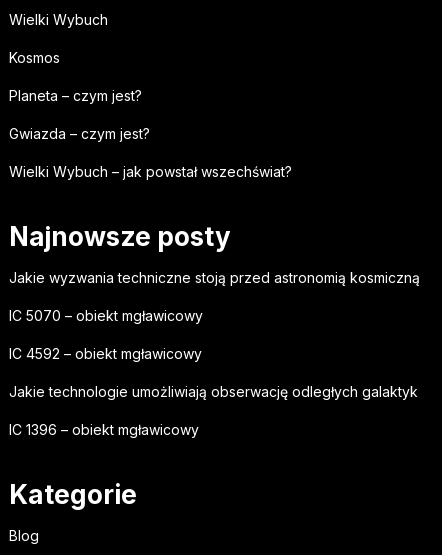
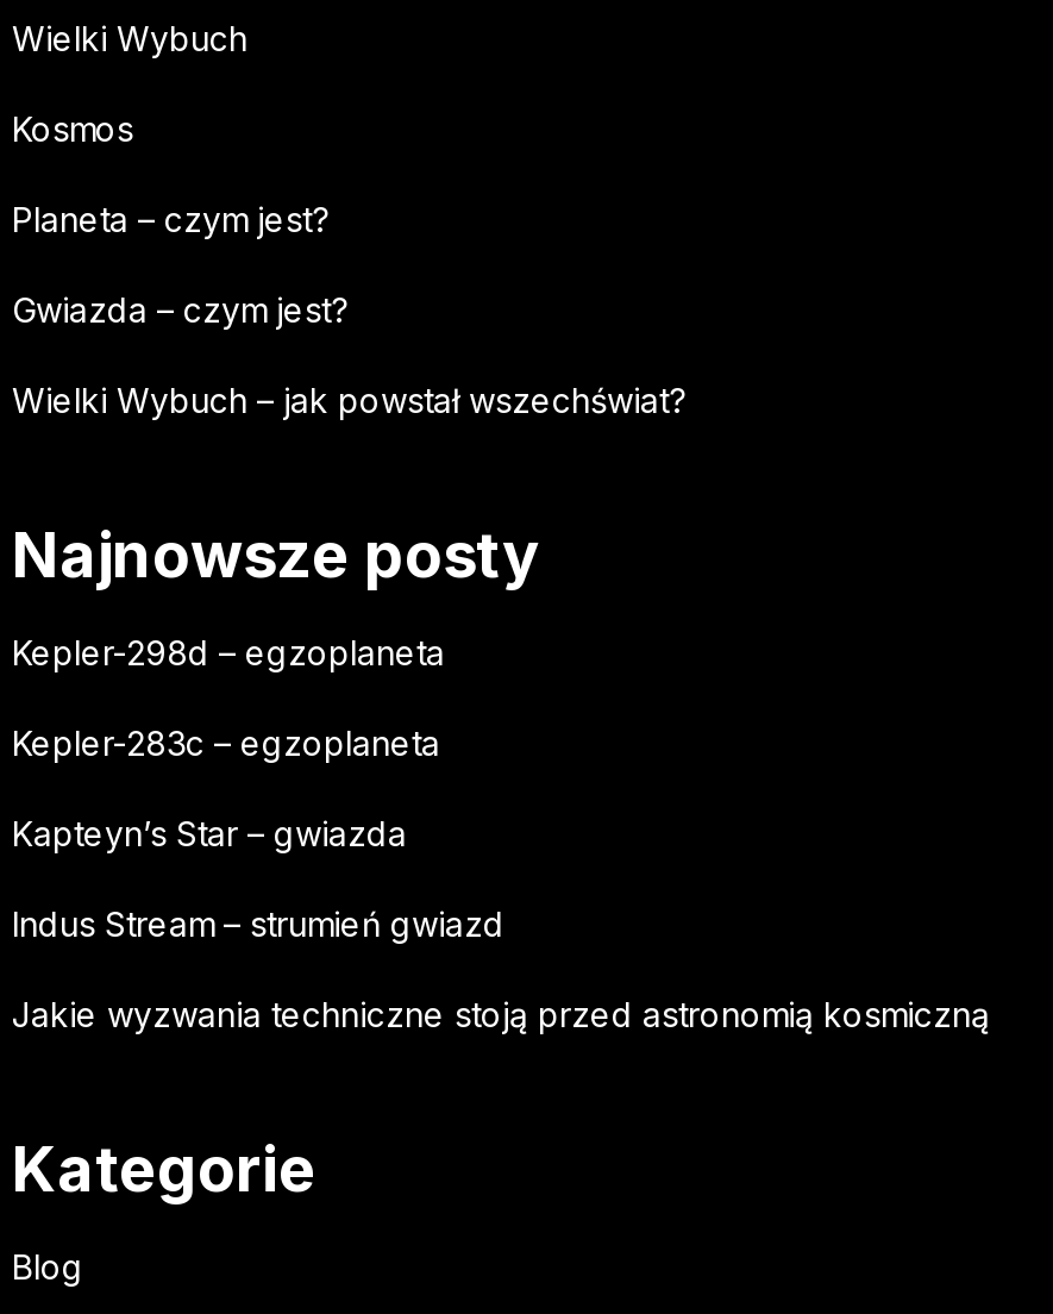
none -> [12,632,504,944] Kepler-298d – egzoplaneta | Kepler-283c – egzoplaneta | Kapteyn’s Star – gwiazda | Indus Stream – strumień gwiazd
moved [9,269,420,286] -> [12,994,990,1034]: Jakie wyzwania techniczne stoją przed astronomią kosmiczną
[9,307,418,438] IC 5070 – obiekt mgławicowy | IC 4592 – obiekt mgławicowy | Jakie technologie umożliwiają obserwację odległych galaktyk | IC 1396 – obiekt mgławicowy -> none

